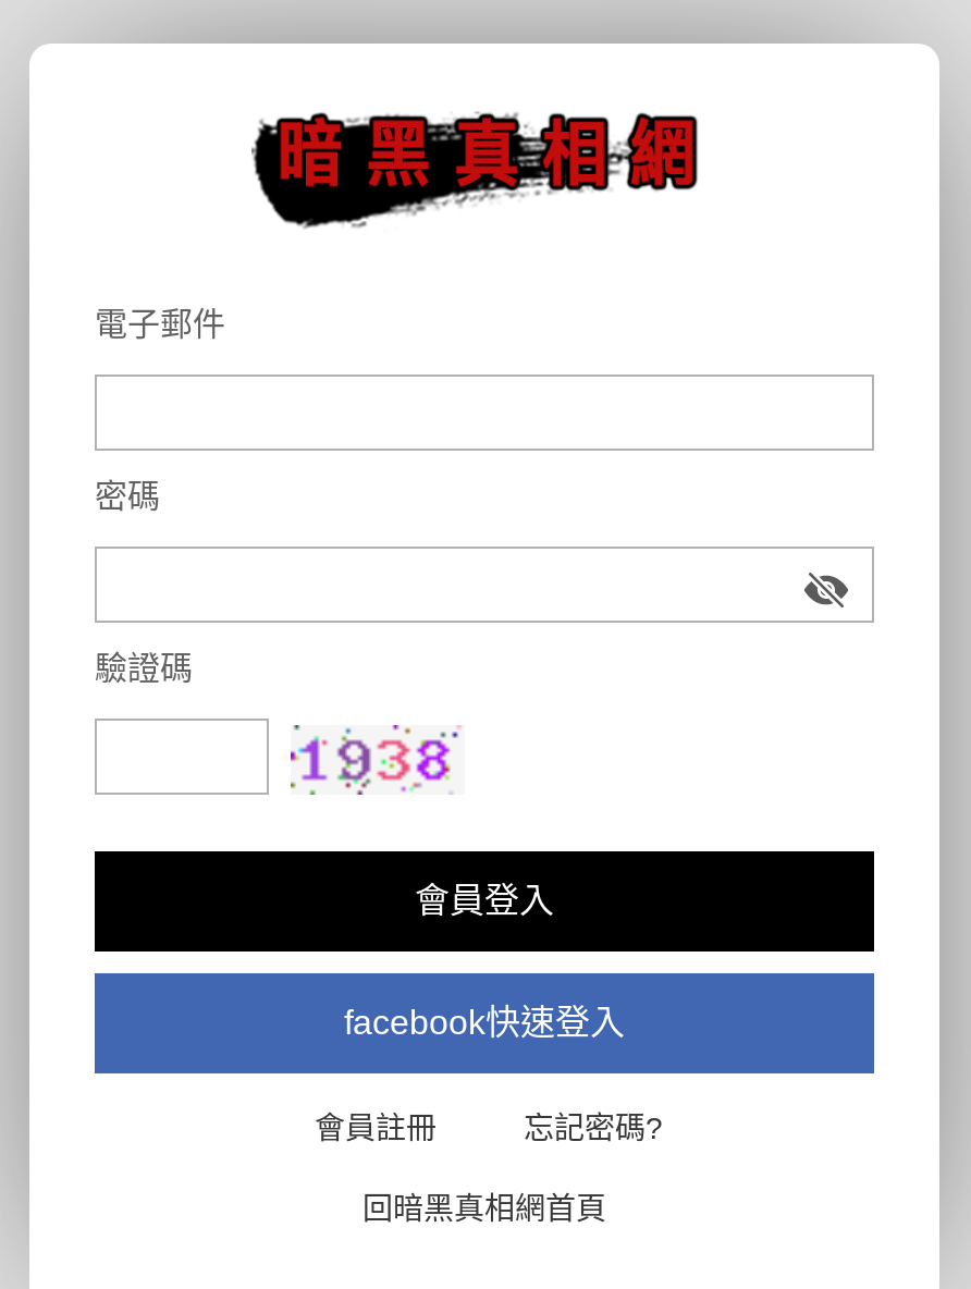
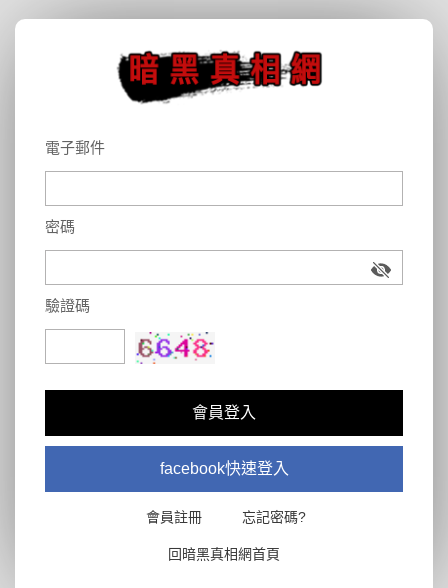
[288,725,460,795] [image] -> [135,331,214,364] [image]

